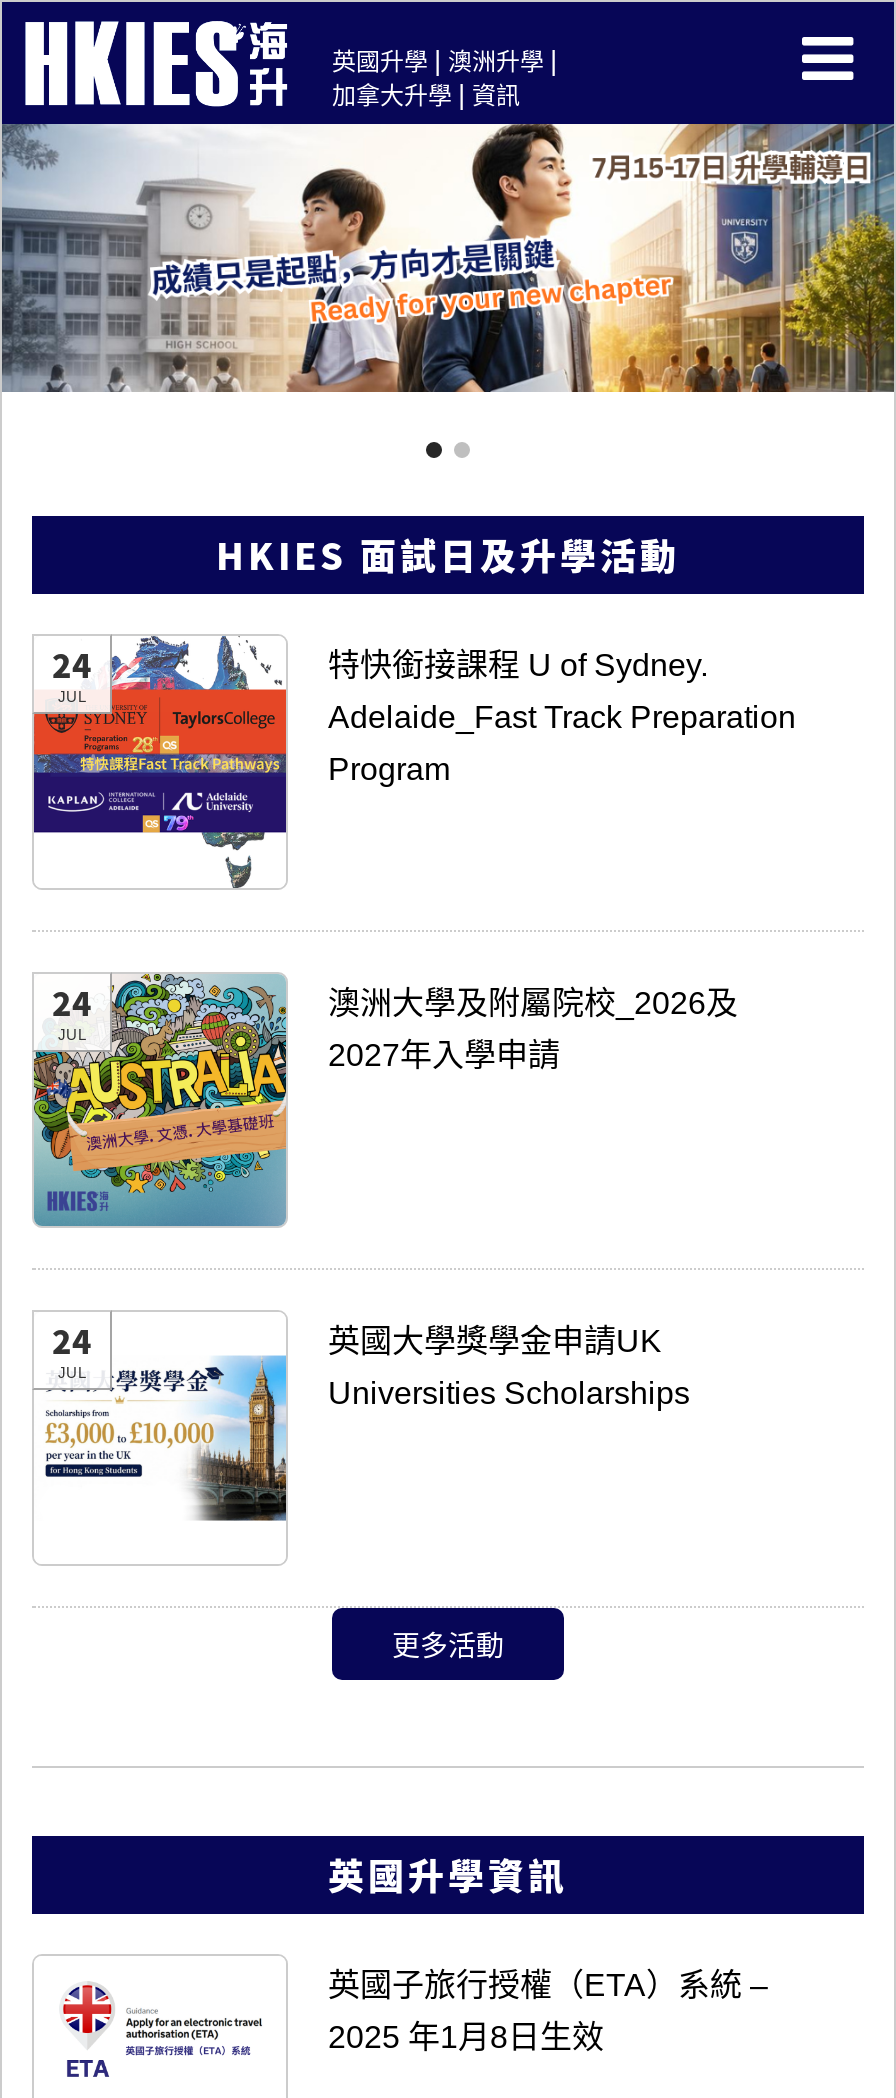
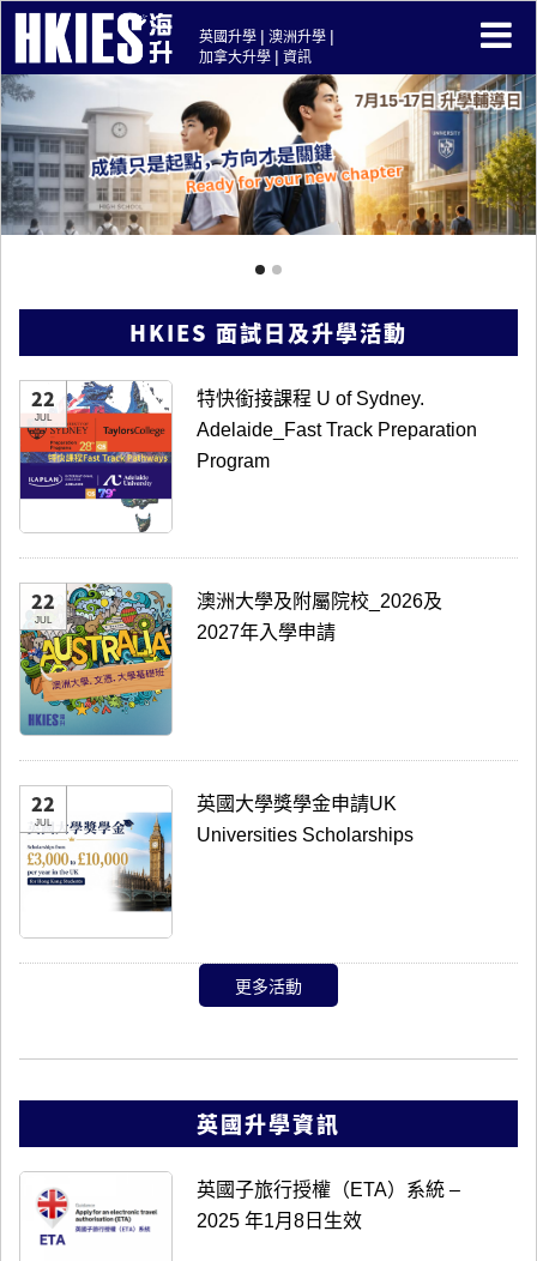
[52,640,92,688] 24 -> [31,383,55,412] 22
[52,978,92,1026] 24 -> [31,586,55,615] 22
[52,1316,92,1364] 24 -> [31,788,55,817] 22

